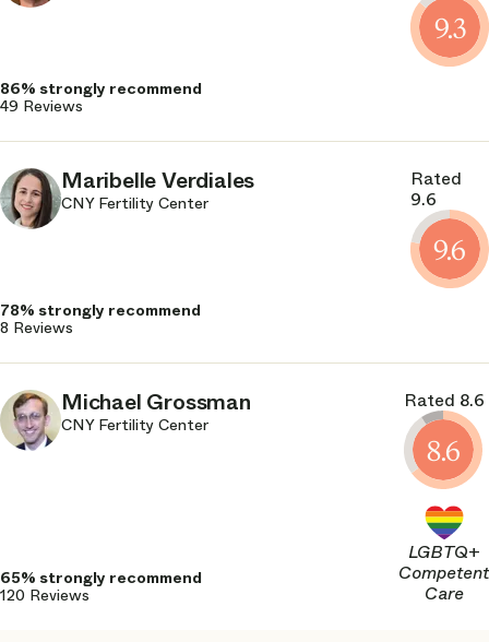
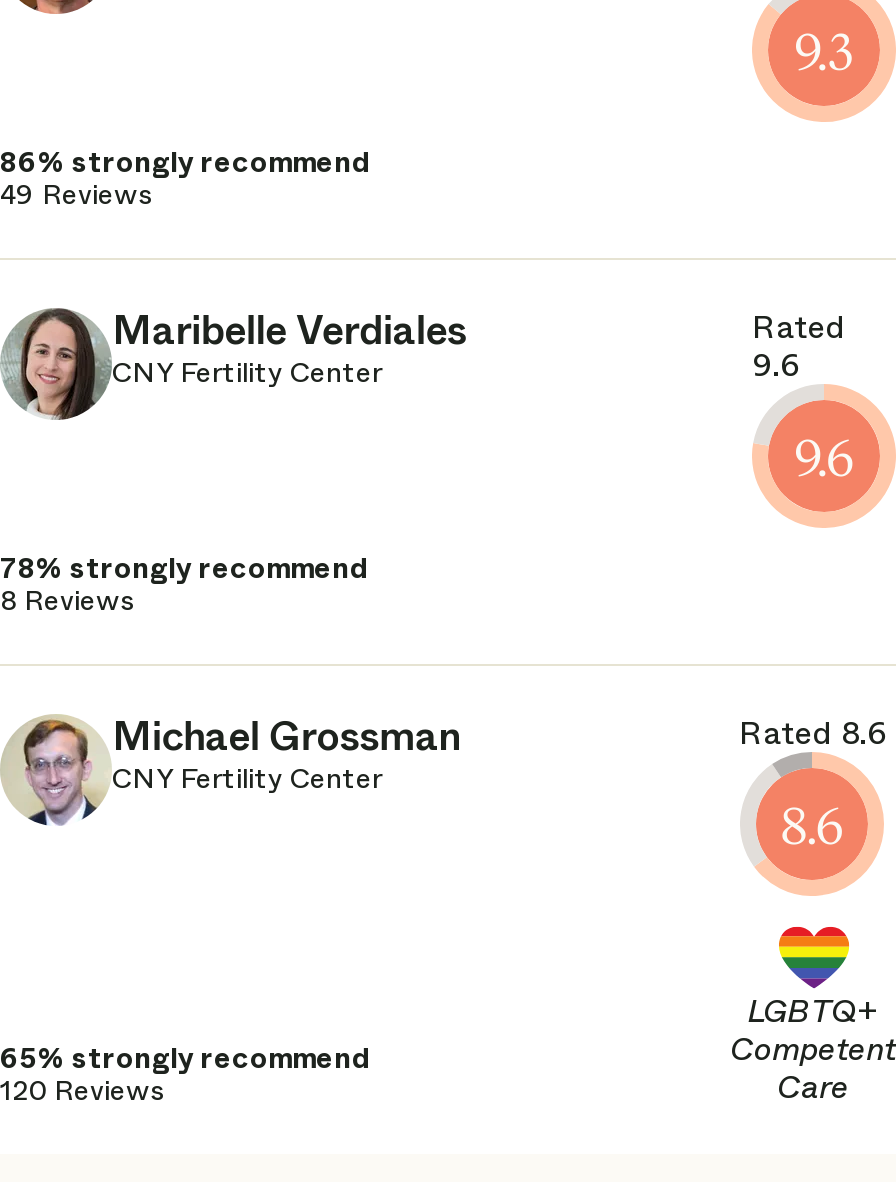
[0,78,36,117] 86% | 49 -> [0,142,370,214] 86% strongly recommend | 49 Reviews
[0,299,35,338] 78% | 8 -> [0,548,368,620] 78% strongly recommend | 8 Reviews
[0,567,36,606] 65% | 120 -> [0,1038,370,1110] 65% strongly recommend | 120 Reviews

